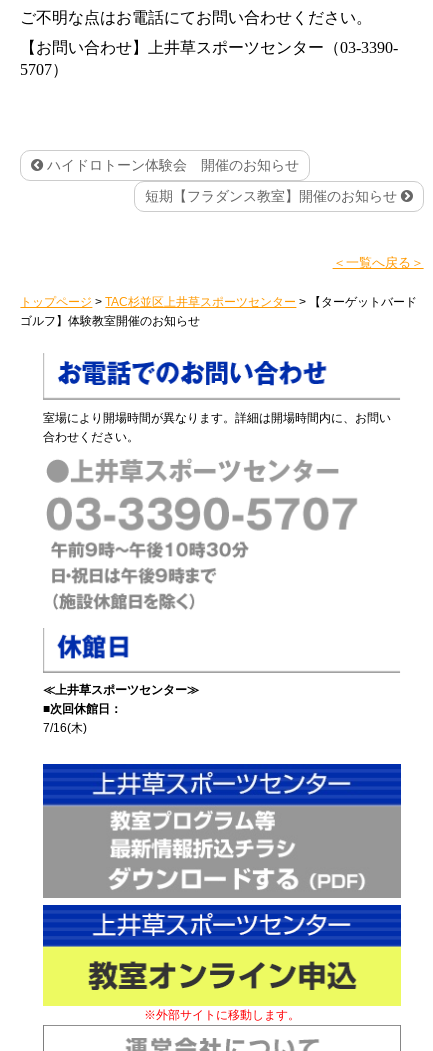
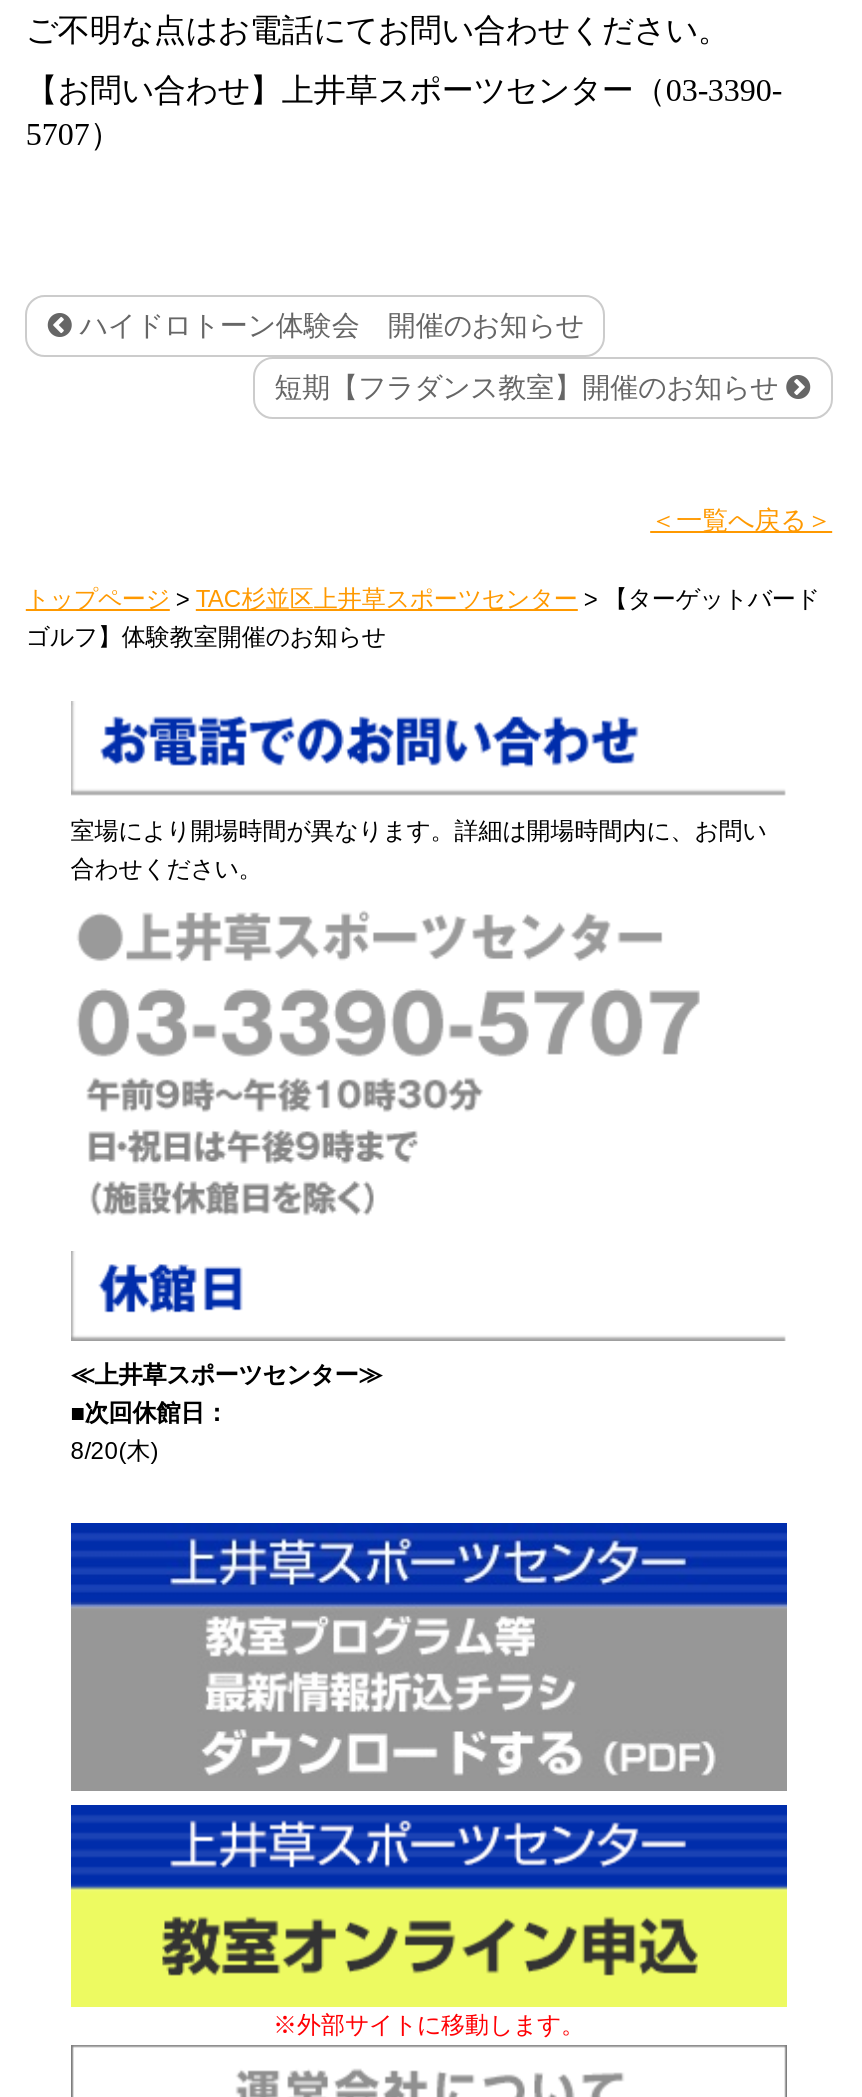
[43,721,87,735] 7/16(木) -> [71,1436,159,1464] 8/20(木)

